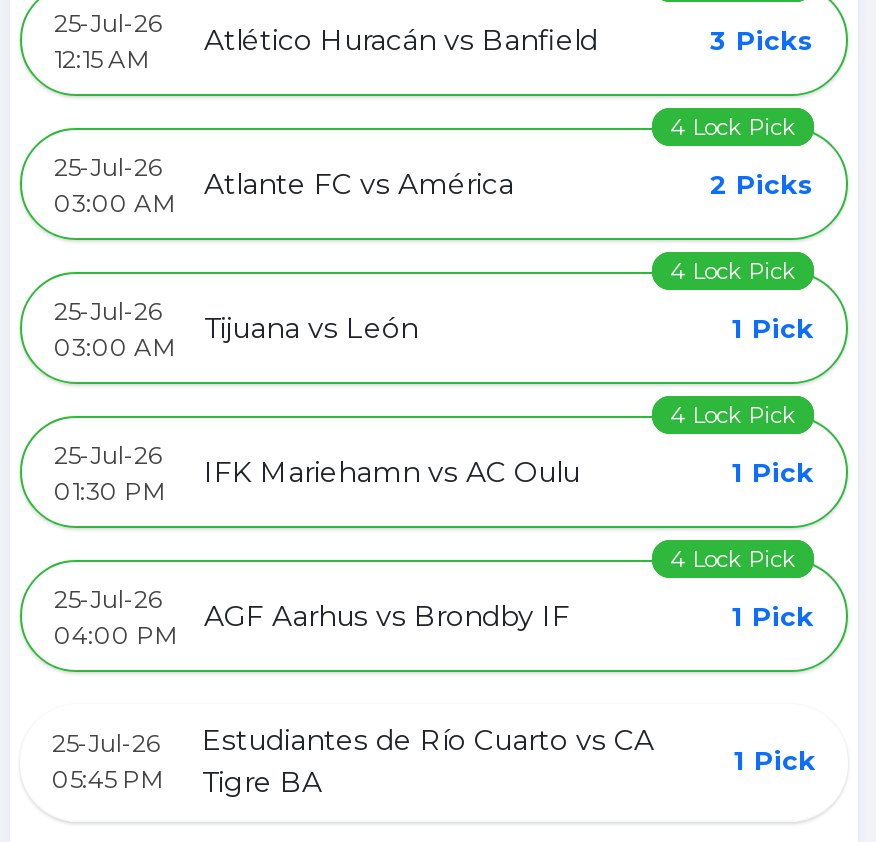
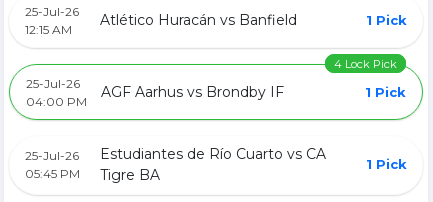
[54,24,814,505] 3 Picks | 4 Lock Pick | 25-Jul-26 | 03:00 AM | Atlante FC vs América | 2 Picks | 4 Lock Pick | 25-Jul-26 | 03:00 AM | Tijuana vs León | 1 Pick | 4 Lock Pick | 25-Jul-26 | 01:30 PM | IFK Mariehamn vs AC Oulu -> none

